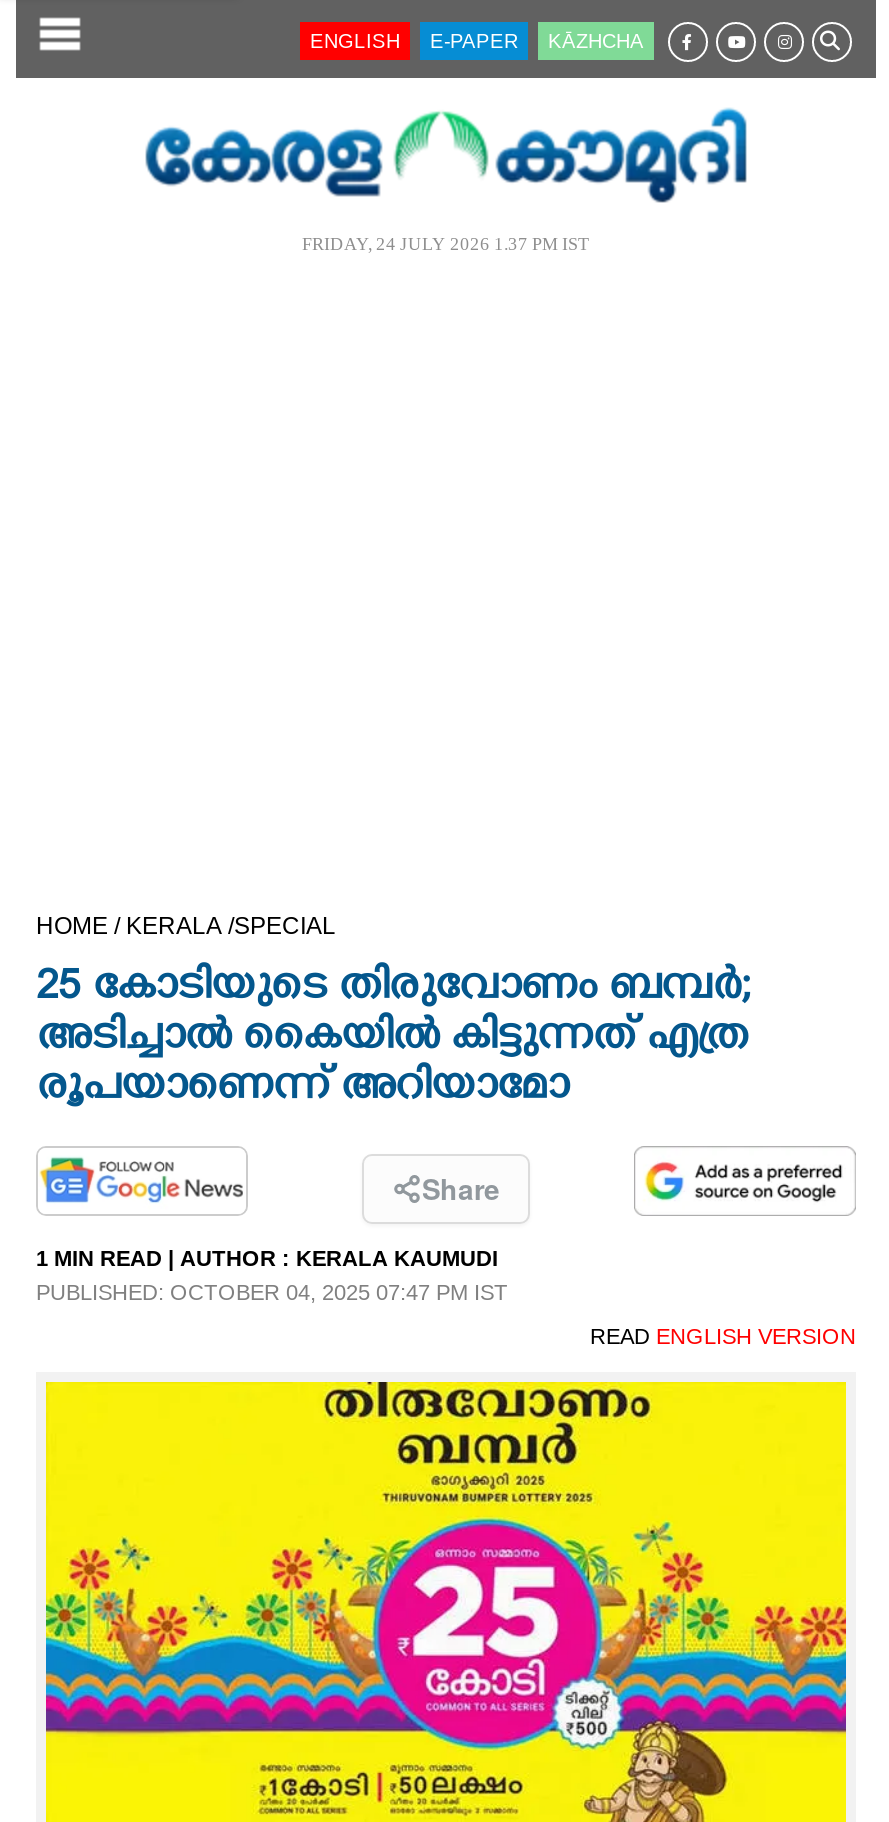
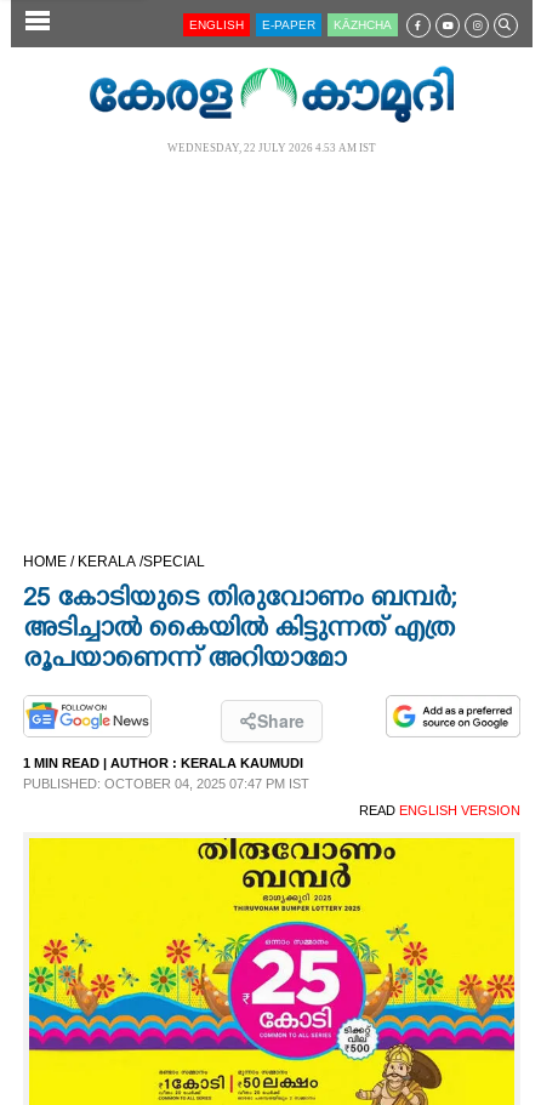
[302,234,590,254] FRIDAY, 24 JULY 2026 1.37 PM IST -> [167,142,376,154] WEDNESDAY, 22 JULY 2026 4.53 AM IST

